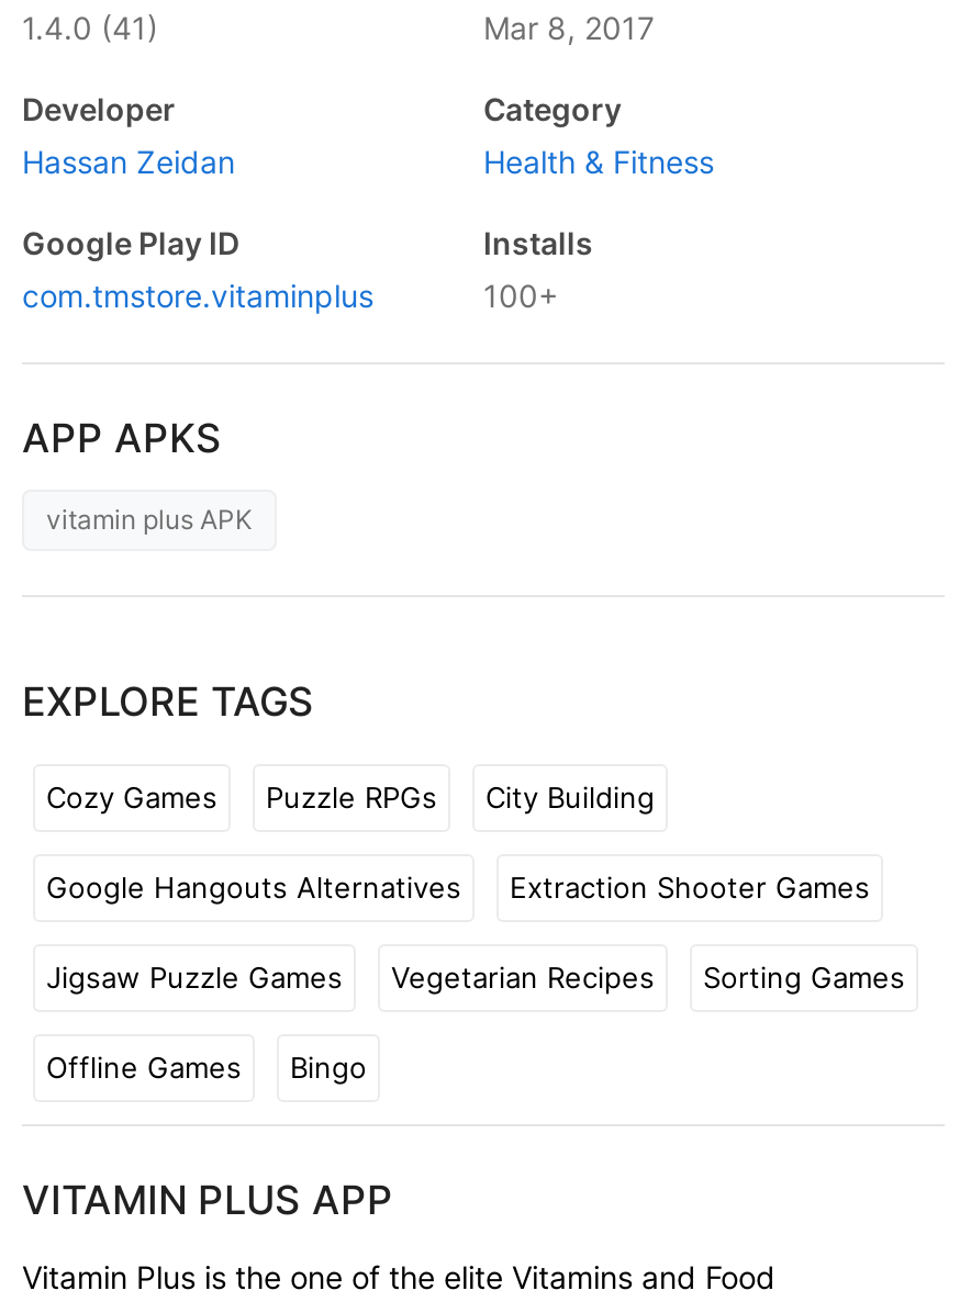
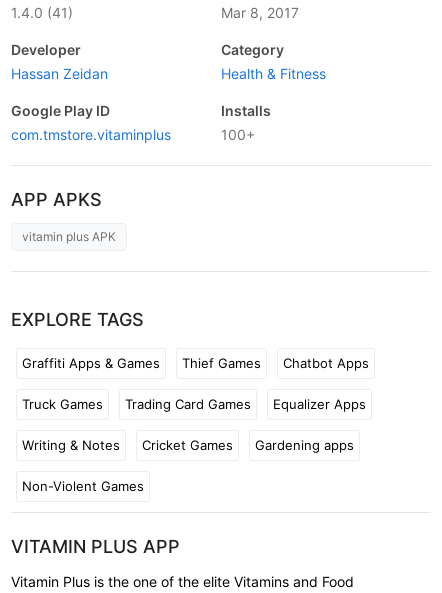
[46,778,655,813] Cozy Games | Puzzle RPGs | City Building -> [22,354,369,370] Graffiti Apps & Games | Thief Games | Chatbot Apps
[46,868,870,903] Google Hangouts Alternatives | Extraction Shooter Games -> [22,395,366,411] Truck Games | Trading Card Games | Equalizer Apps
[46,958,905,994] Jigsaw Puzzle Games | Vegetarian Recipes | Sorting Games -> [22,436,354,452] Writing & Notes | Cricket Games | Gardening apps
[46,1048,367,1084] Offline Games | Bingo -> [22,477,144,493] Non-Violent Games

